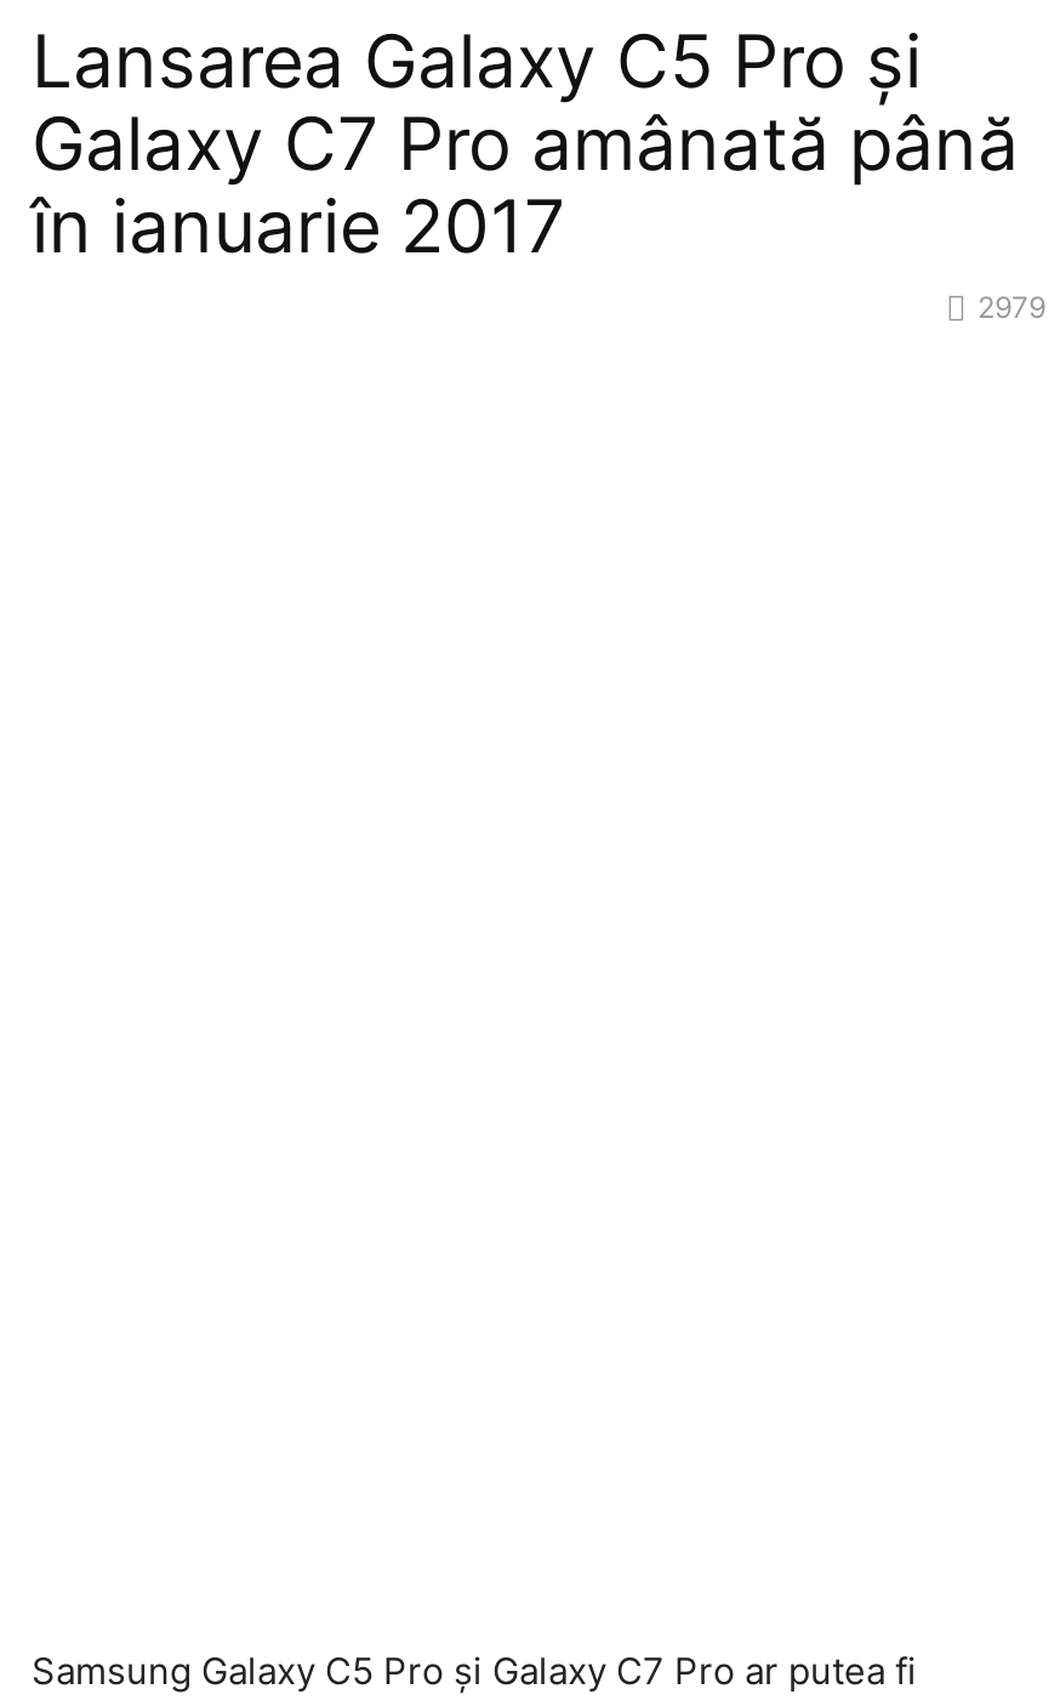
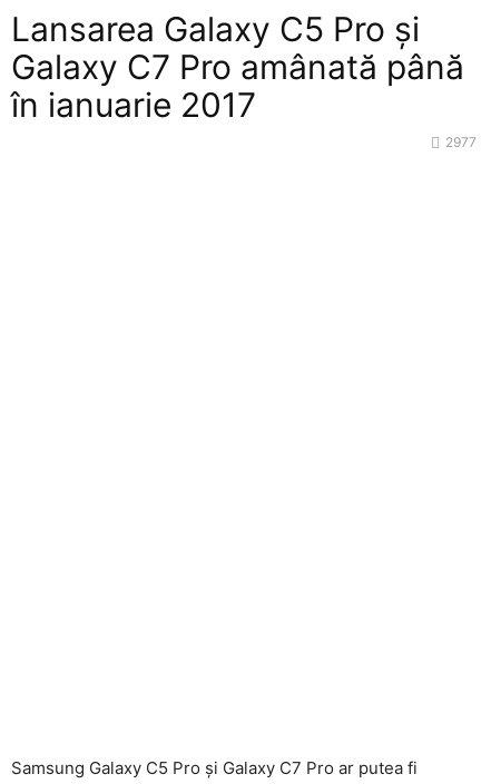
[978,289,1045,325] 2979 -> [445,134,477,150] 2977

